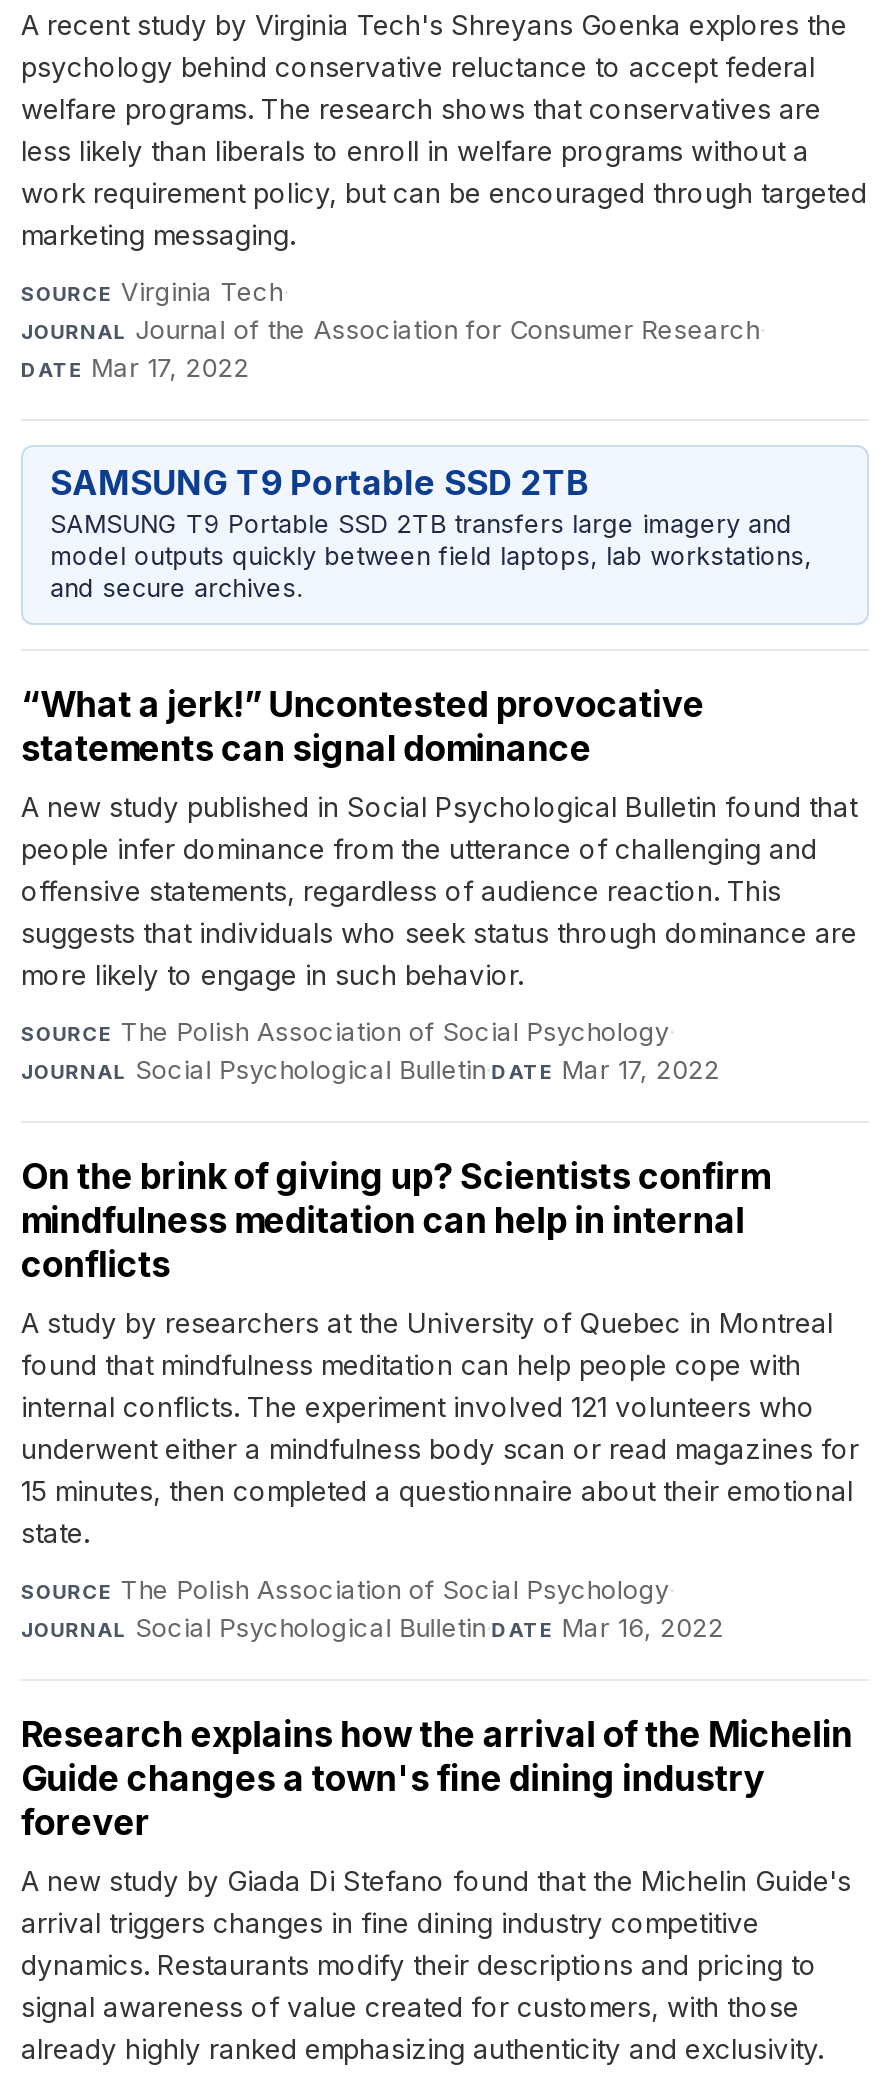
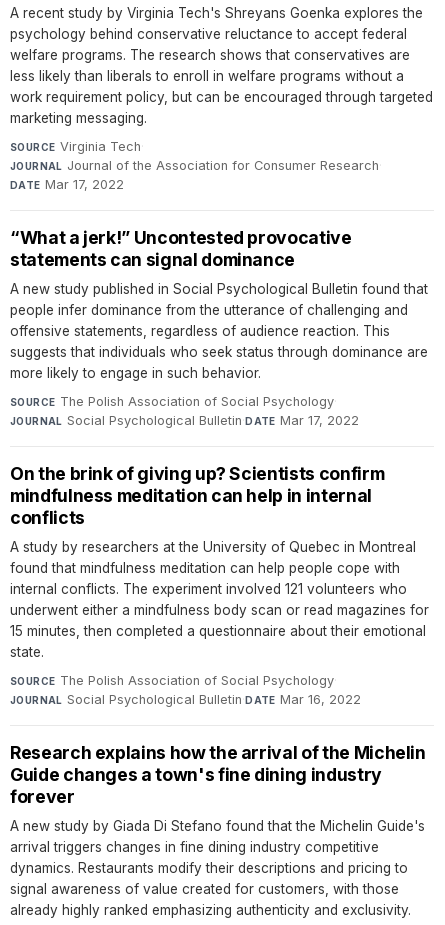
[50,464,812,603] SAMSUNG T9 Portable SSD 2TB | SAMSUNG T9 Portable SSD 2TB transfers large imagery and | model outputs quickly between field laptops, lab workstations, | and secure archives. -> none

